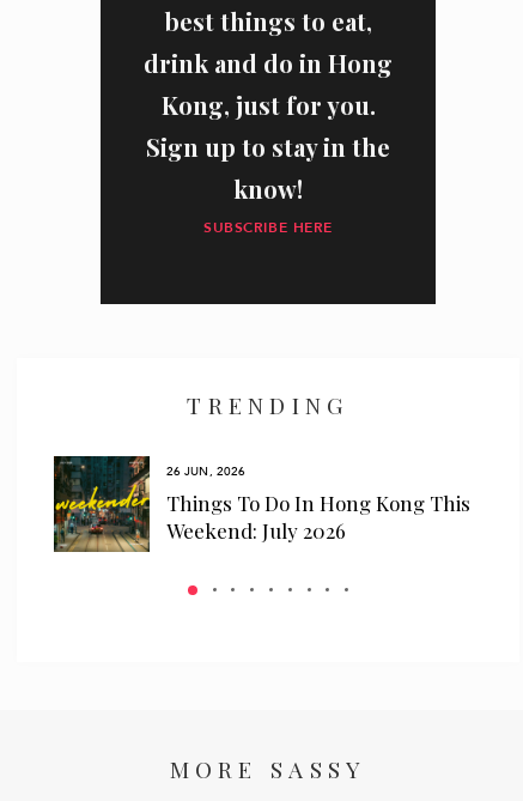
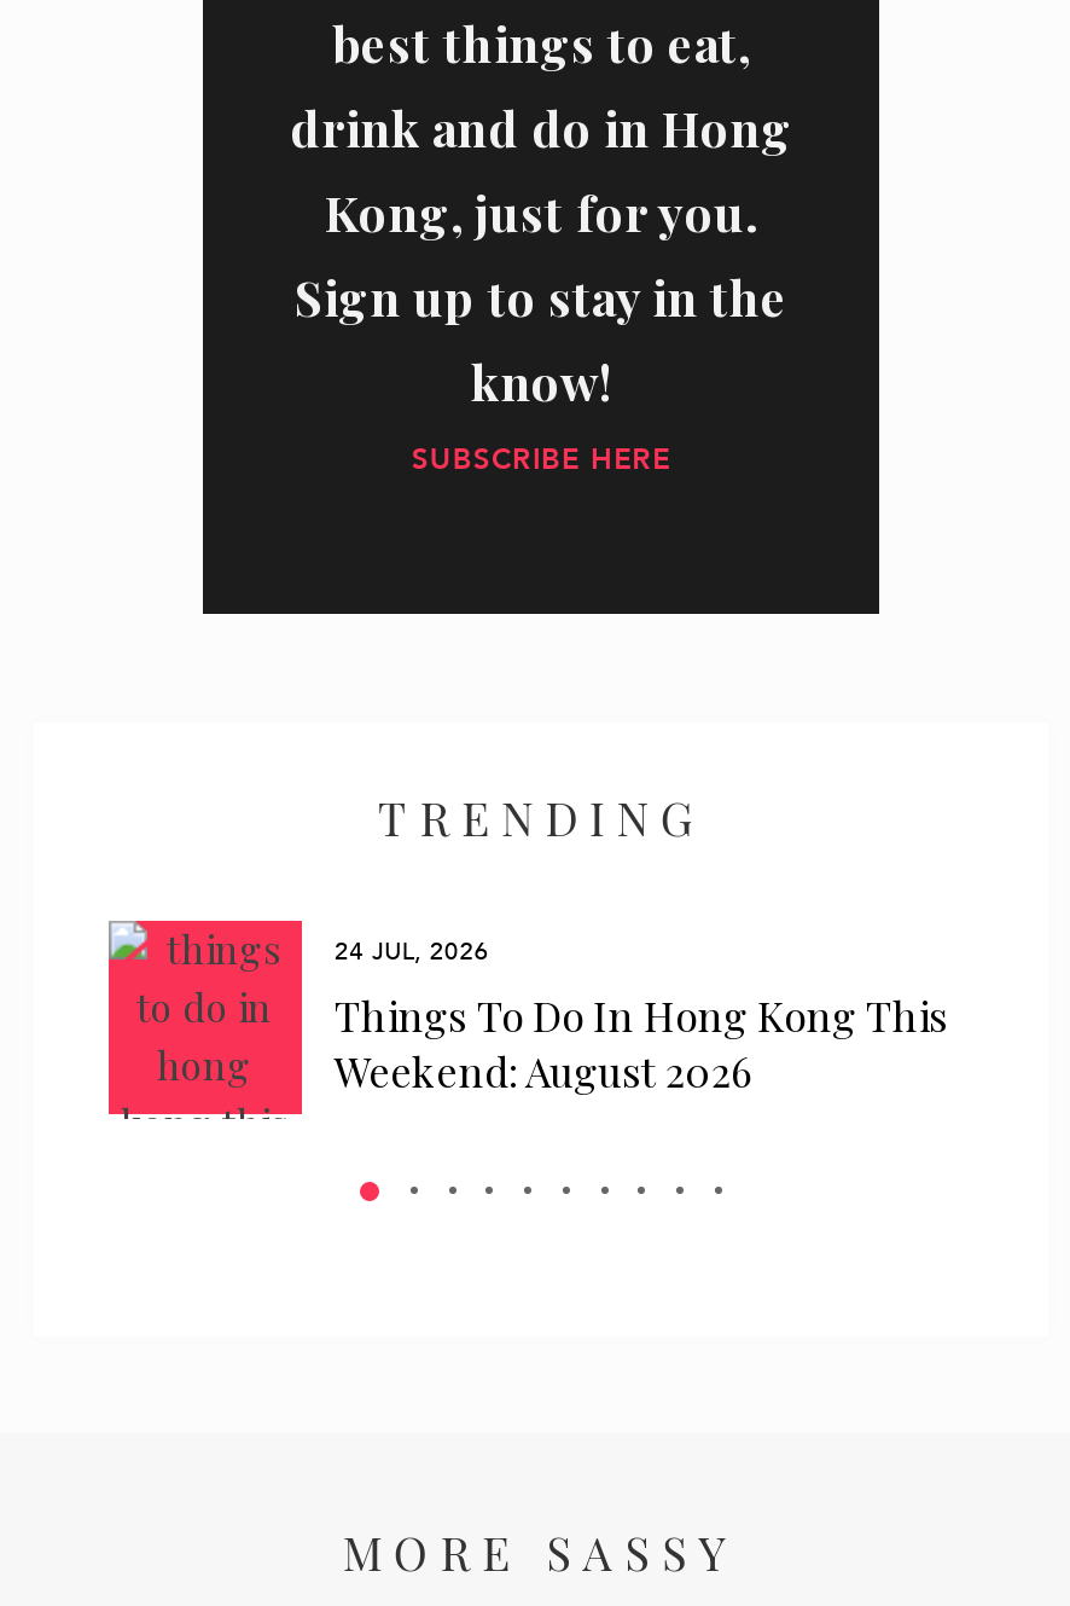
[53,455,246,553] [image] | 26 JUN, 2026 -> [106,918,489,1121] [image] | 24 JUL, 2026
[166,517,345,544] Weekend: July 2026 -> [335,1044,752,1097] Weekend: August 2026

